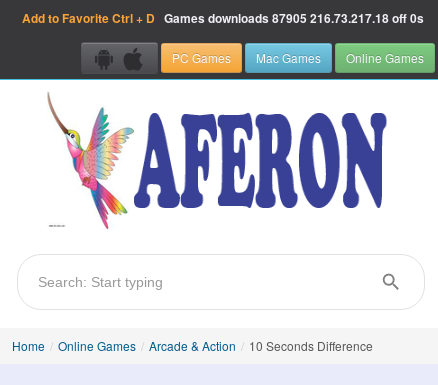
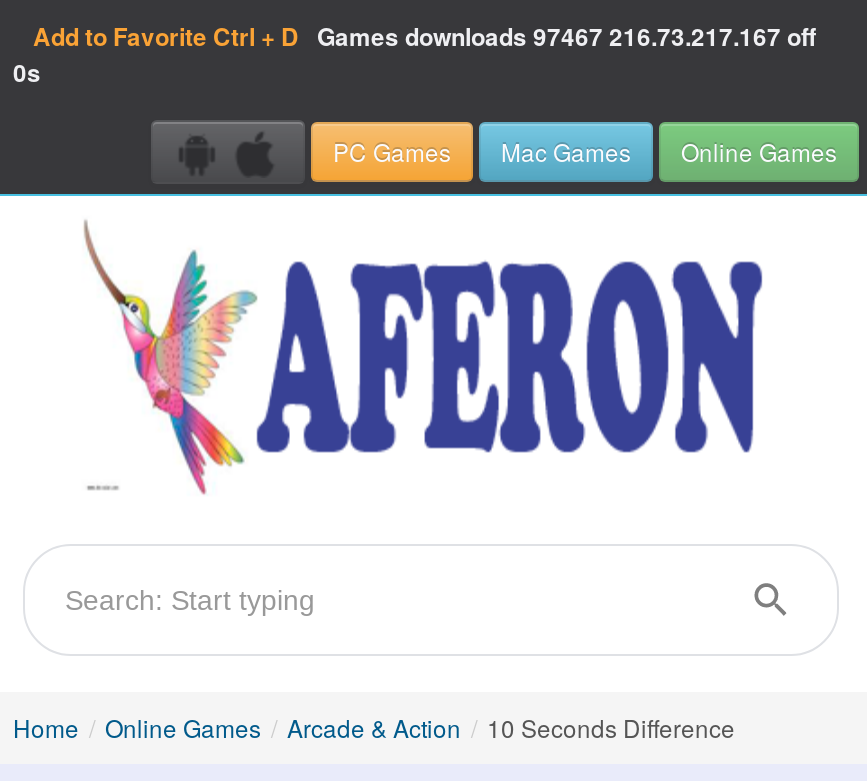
[22,9,424,27] Add to Favorite Ctrl + D Games downloads 87905 216.73.217.18 off 0s -> [13,18,817,90] Add to Favorite Ctrl + D Games downloads 97467 216.73.217.167 off | 0s

